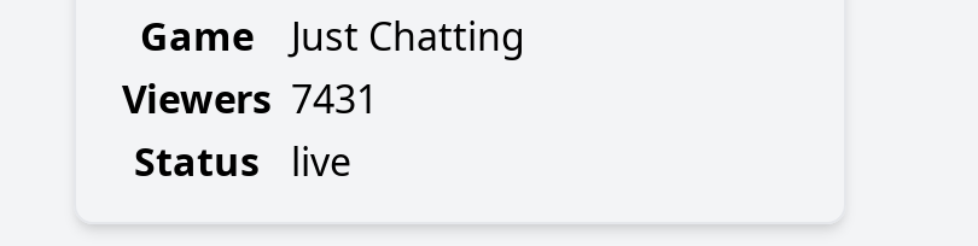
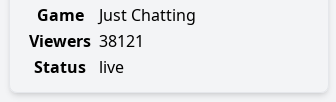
[122,71,378,124] Viewers 7431 -> [29,29,144,51] Viewers 38121

